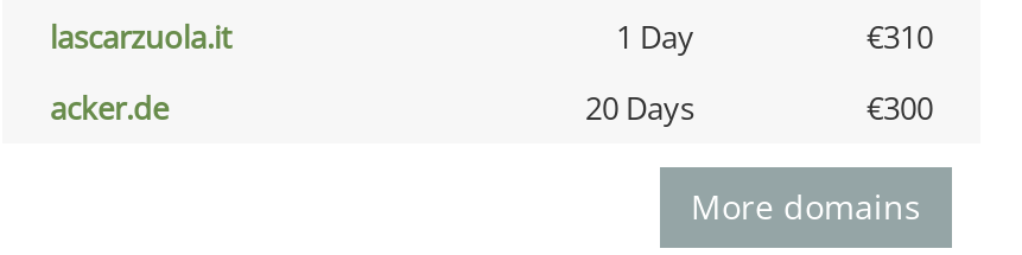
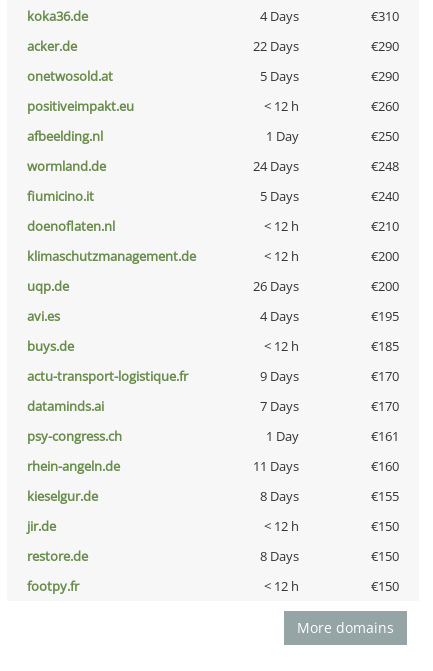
[50,15,694,58] lascarzuola.it | 1 Day -> [27,7,298,25] koka36.de | 4 Days
[585,87,933,129] 20 Days | €300 -> [27,37,399,595] 22 Days | €290 | onetwosold.at | 5 Days | €290 | positiveimpakt.eu | < 12 h | €260 | afbeelding.nl | 1 Day | €250 | wormland.de | 24 Days | €248 | fiumicino.it | 5 Days | €240 | doenoflaten.nl | < 12 h | €210 | klimaschutzmanagement.de | < 12 h | €200 | uqp.de | 26 Days | €200 | avi.es | 4 Days | €195 | buys.de | < 12 h | €185 | actu-transport-logistique.fr | 9 Days | €170 | dataminds.ai | 7 Days | €170 | psy-congress.ch | 1 Day | €161 | rhein-angeln.de | 11 Days | €160 | kieselgur.de | 8 Days | €155 | jir.de | < 12 h | €150 | restore.de | 8 Days | €150 | footpy.fr | < 12 h | €150

